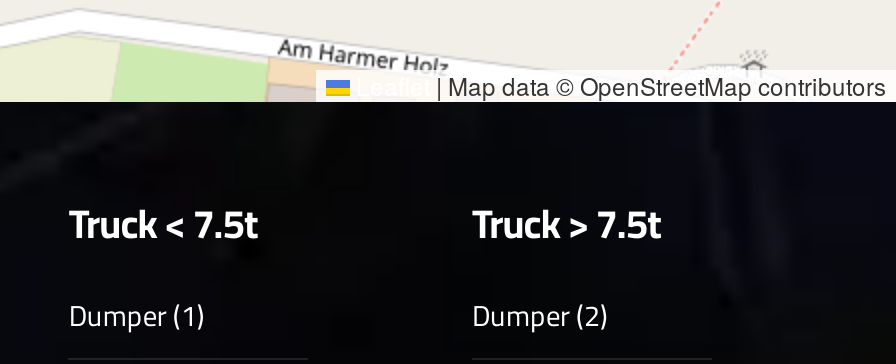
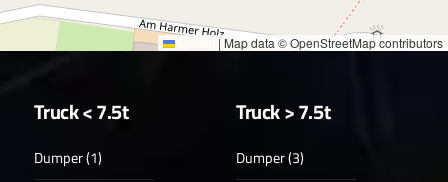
[472,288,608,342] Dumper (2) -> [236,144,304,171] Dumper (3)

